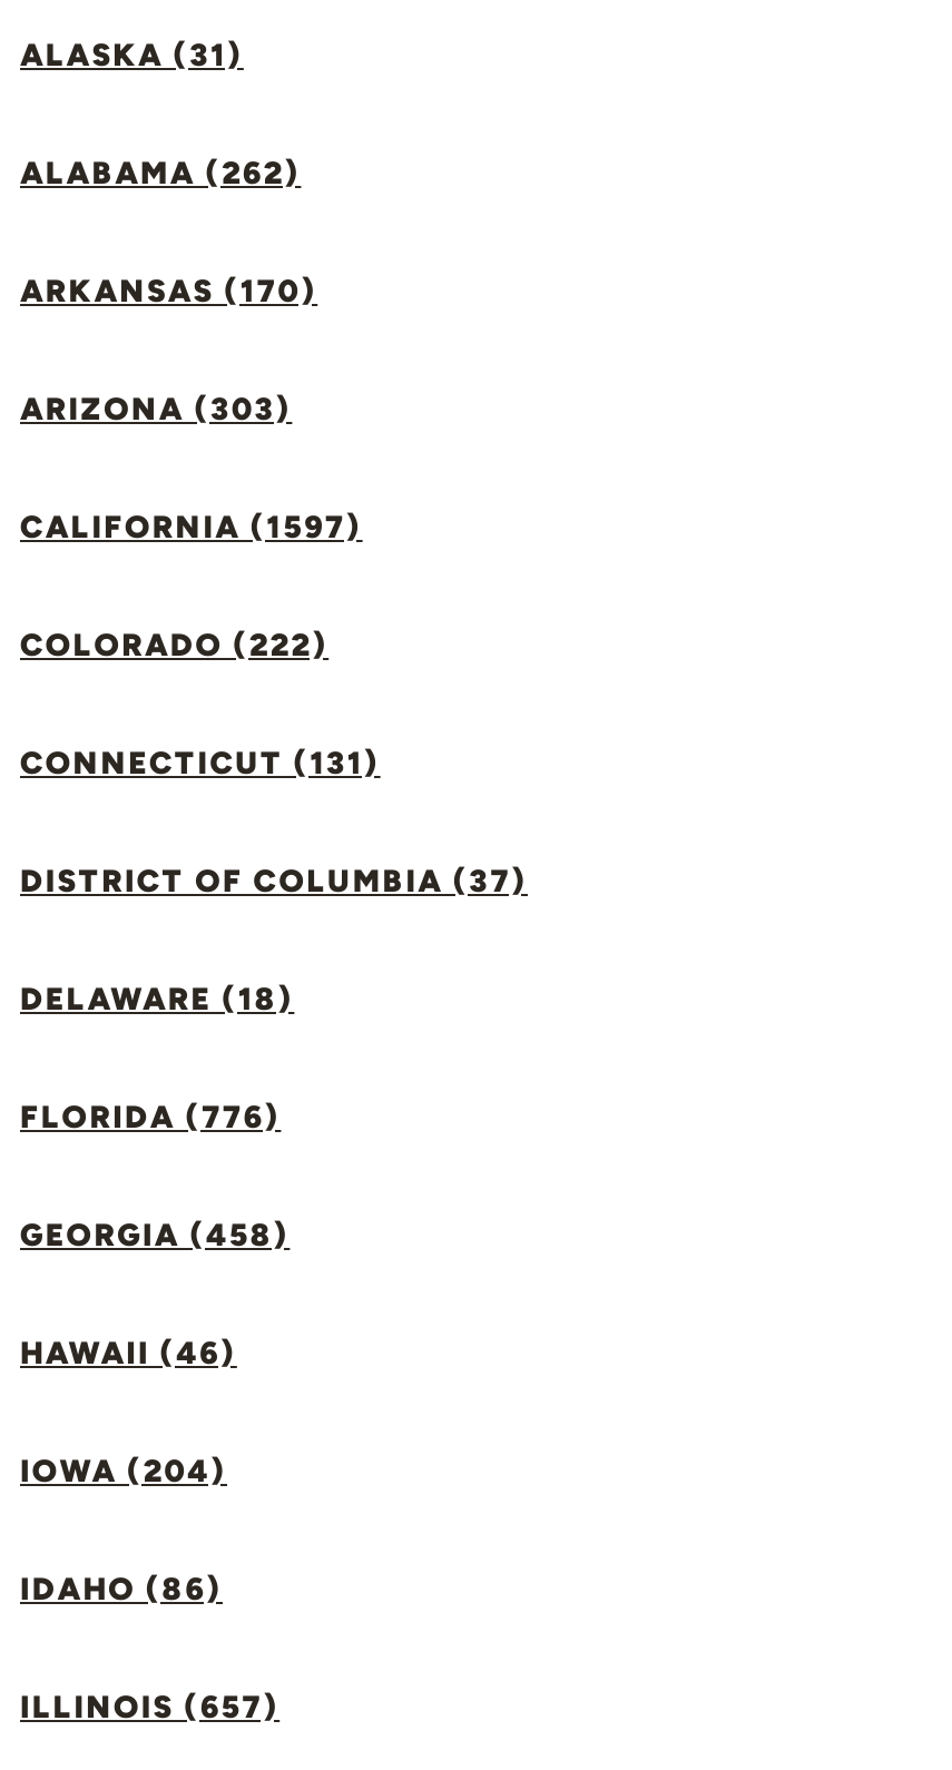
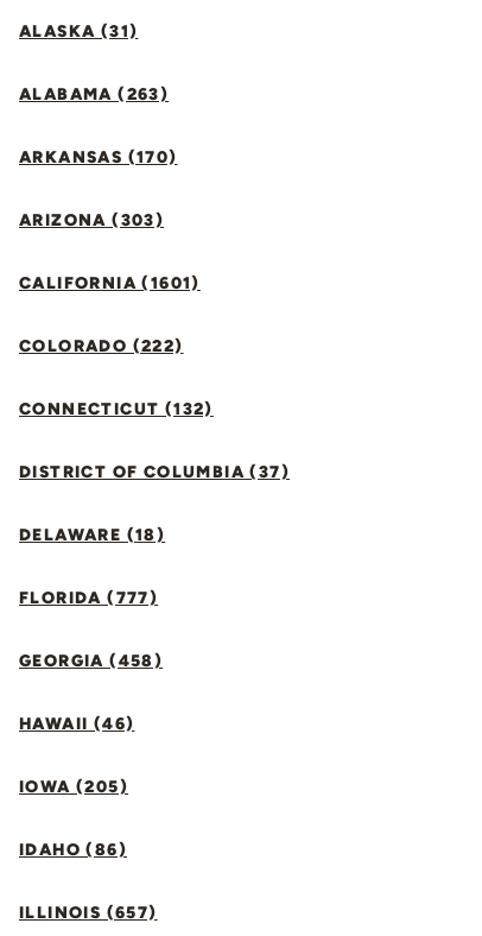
[20,155,301,193] ALABAMA (262) -> [19,84,169,105] ALABAMA (263)
[20,509,363,547] CALIFORNIA (1597) -> [19,273,200,293] CALIFORNIA (1601)
[20,745,380,783] CONNECTICUT (131) -> [19,399,213,419] CONNECTICUT (132)
[20,1099,281,1137] FLORIDA (776) -> [19,588,158,608] FLORIDA (777)
[20,1453,227,1491] IOWA (204) -> [19,777,128,797] IOWA (205)

